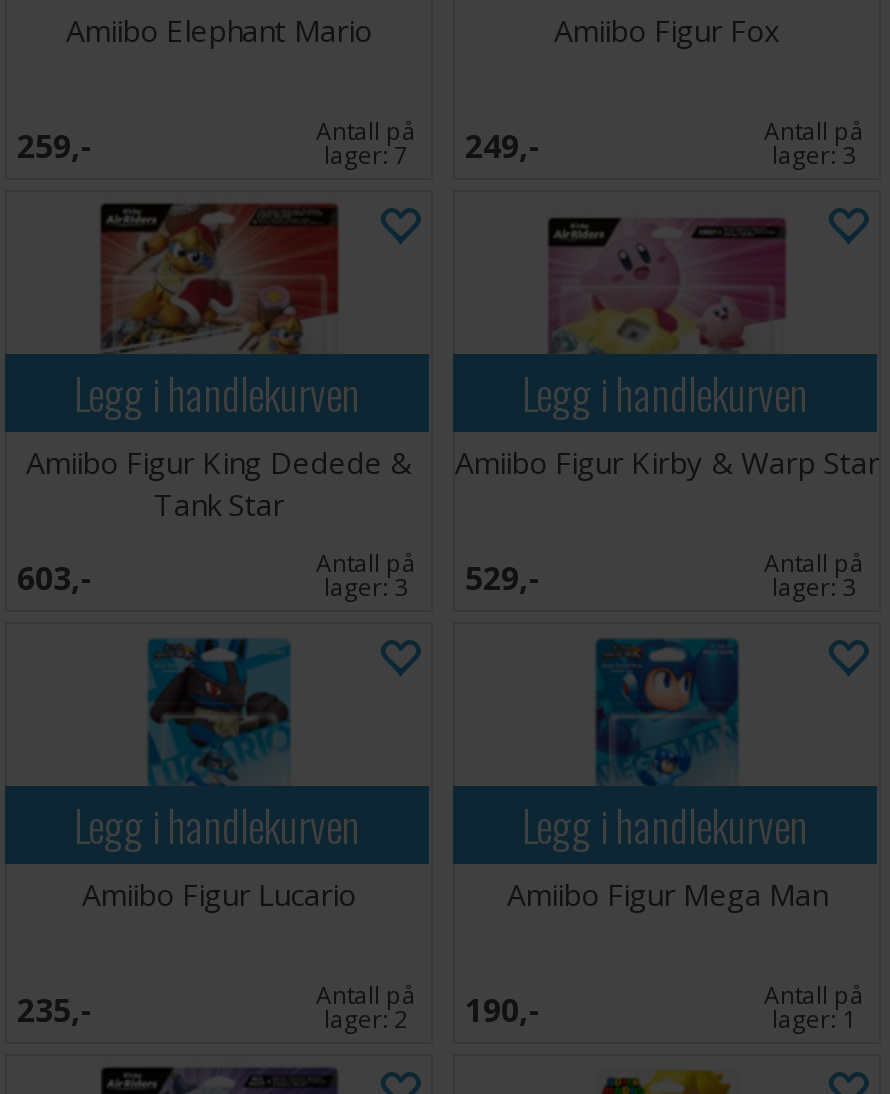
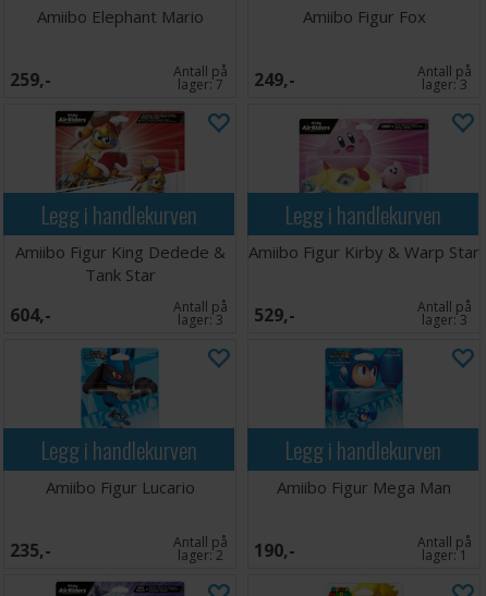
[17,556,93,600] 603,- -> [10,303,51,327] 604,-

